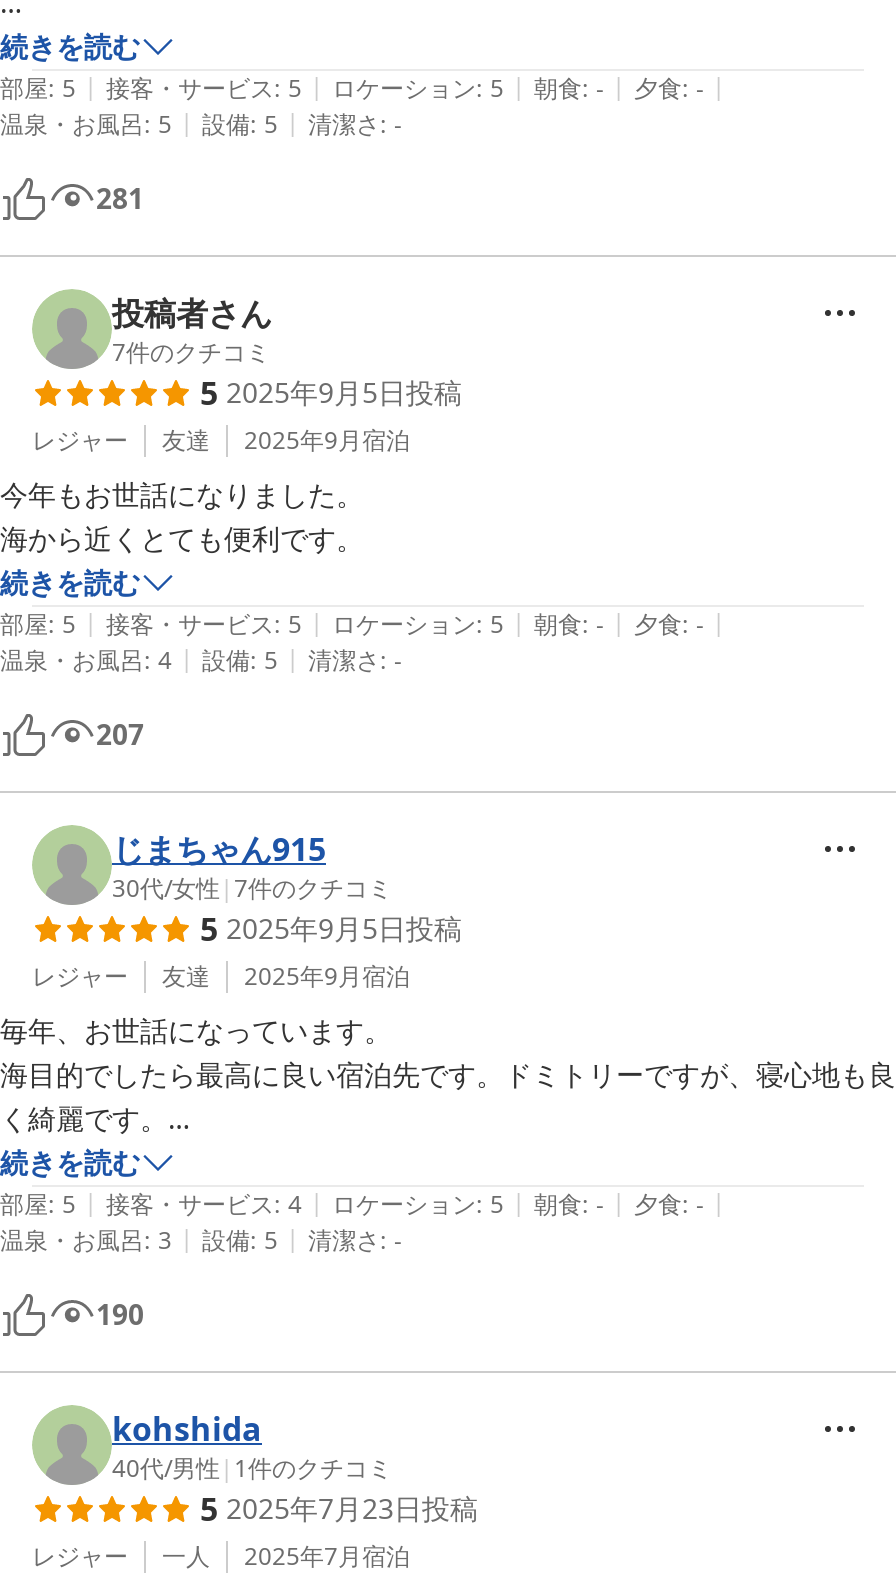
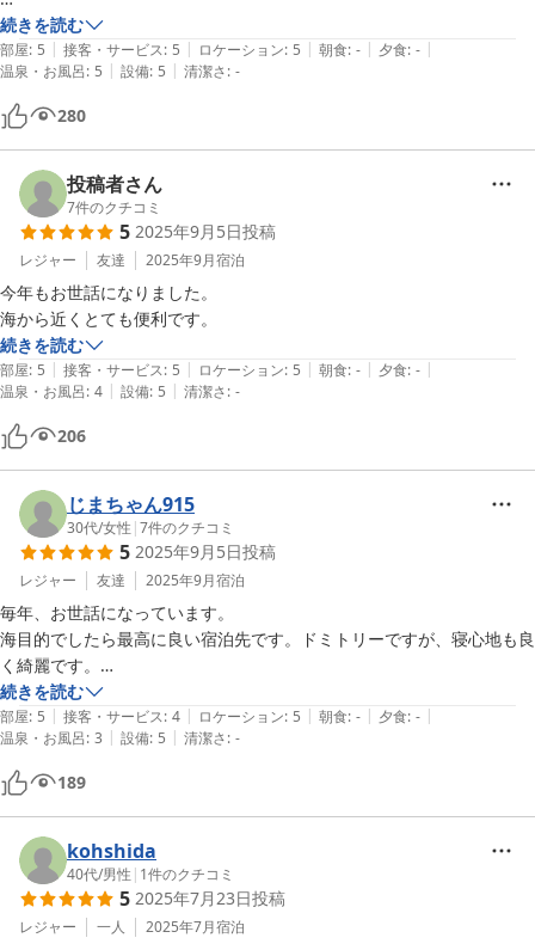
[96,179,144,217] 281 -> [57,104,86,127] 280
[96,715,144,753] 207 -> [57,424,86,447] 206
[96,1295,144,1333] 190 -> [57,771,86,793] 189

